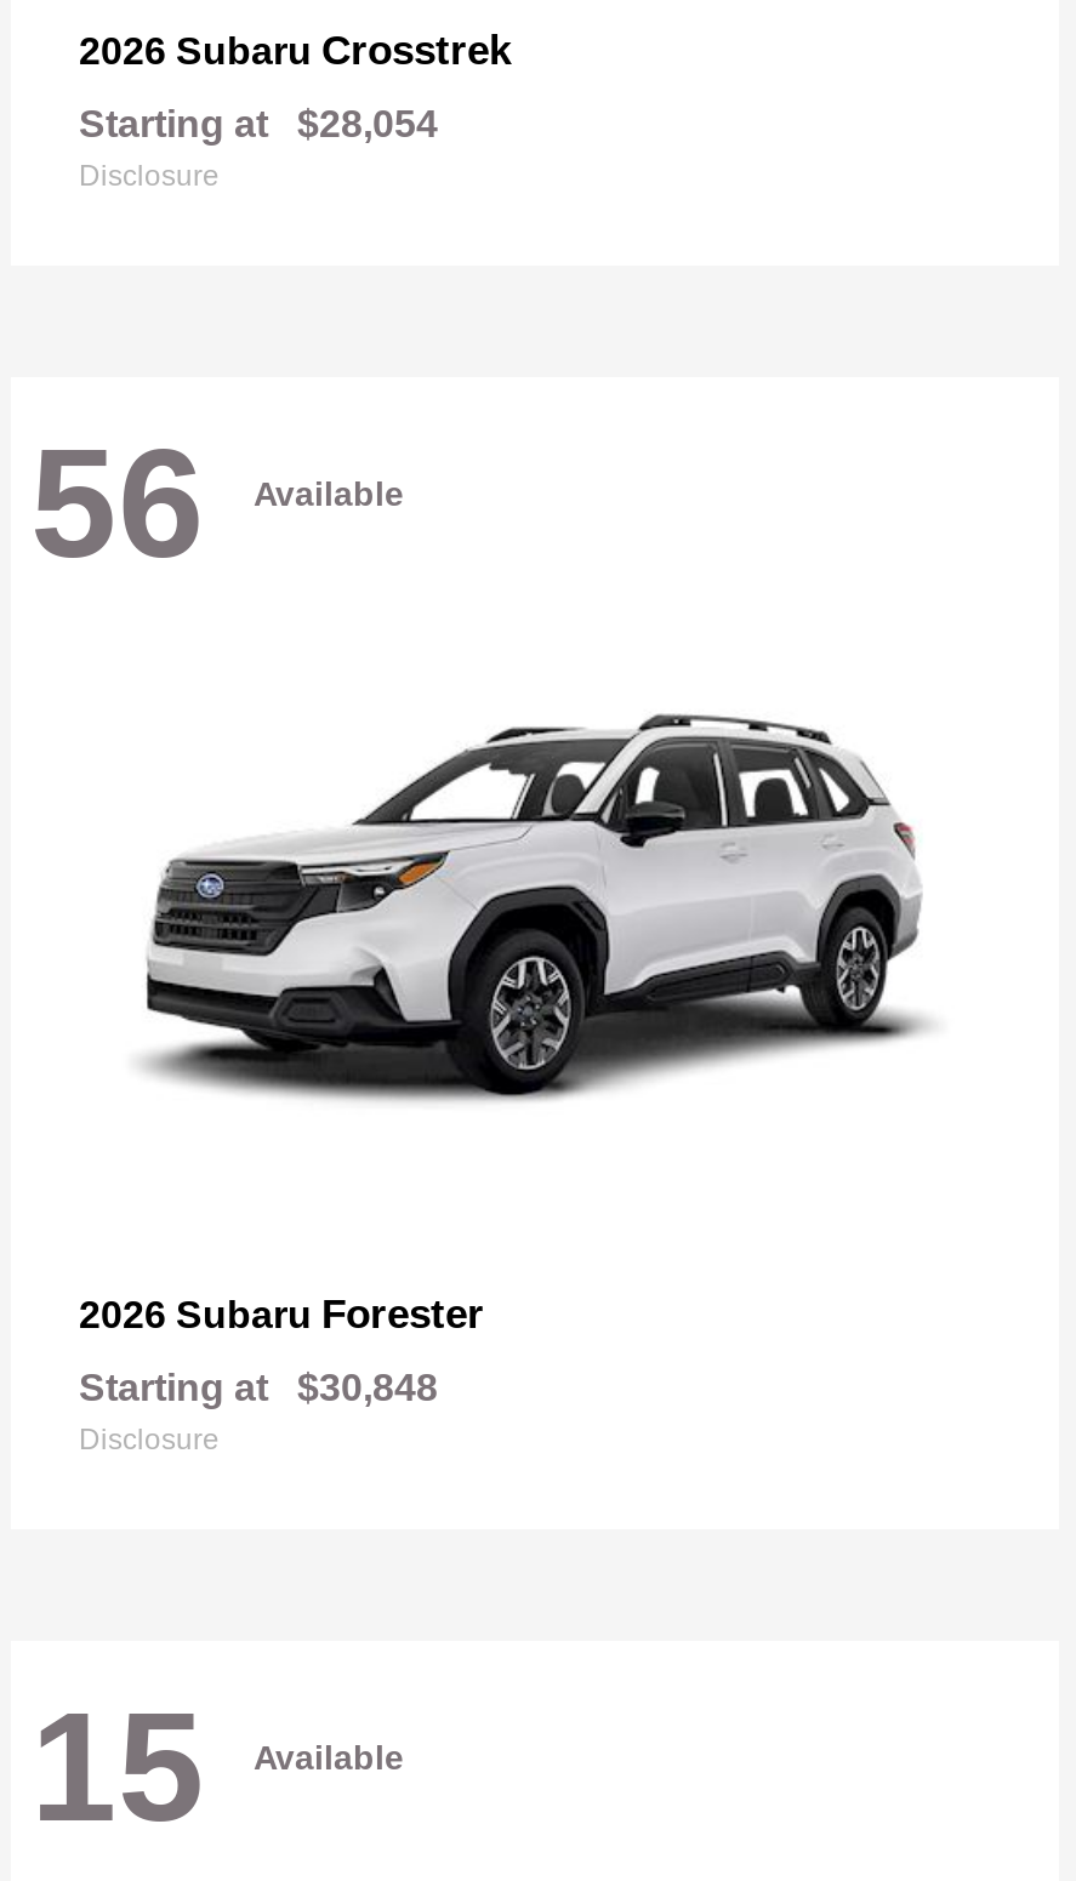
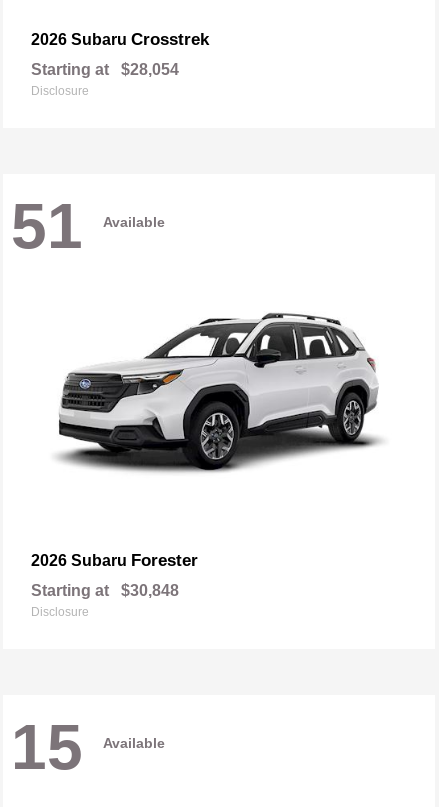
[30,417,404,591] 56 Available -> [11,190,165,262] 51 Available

